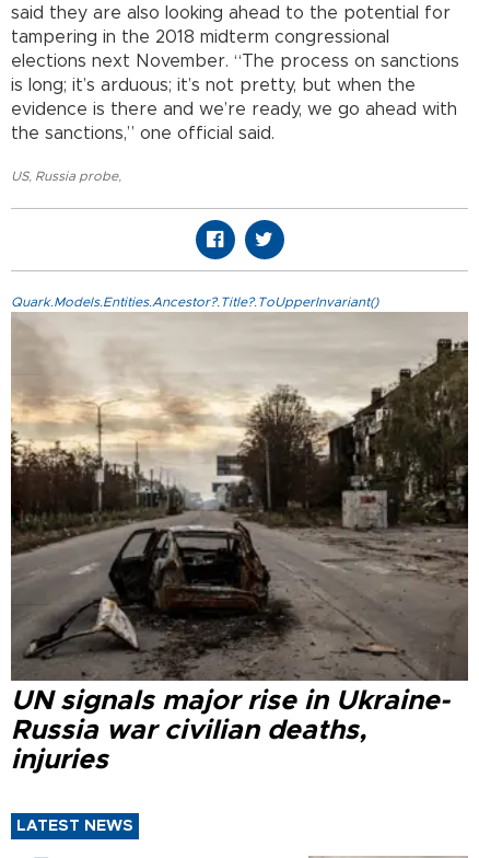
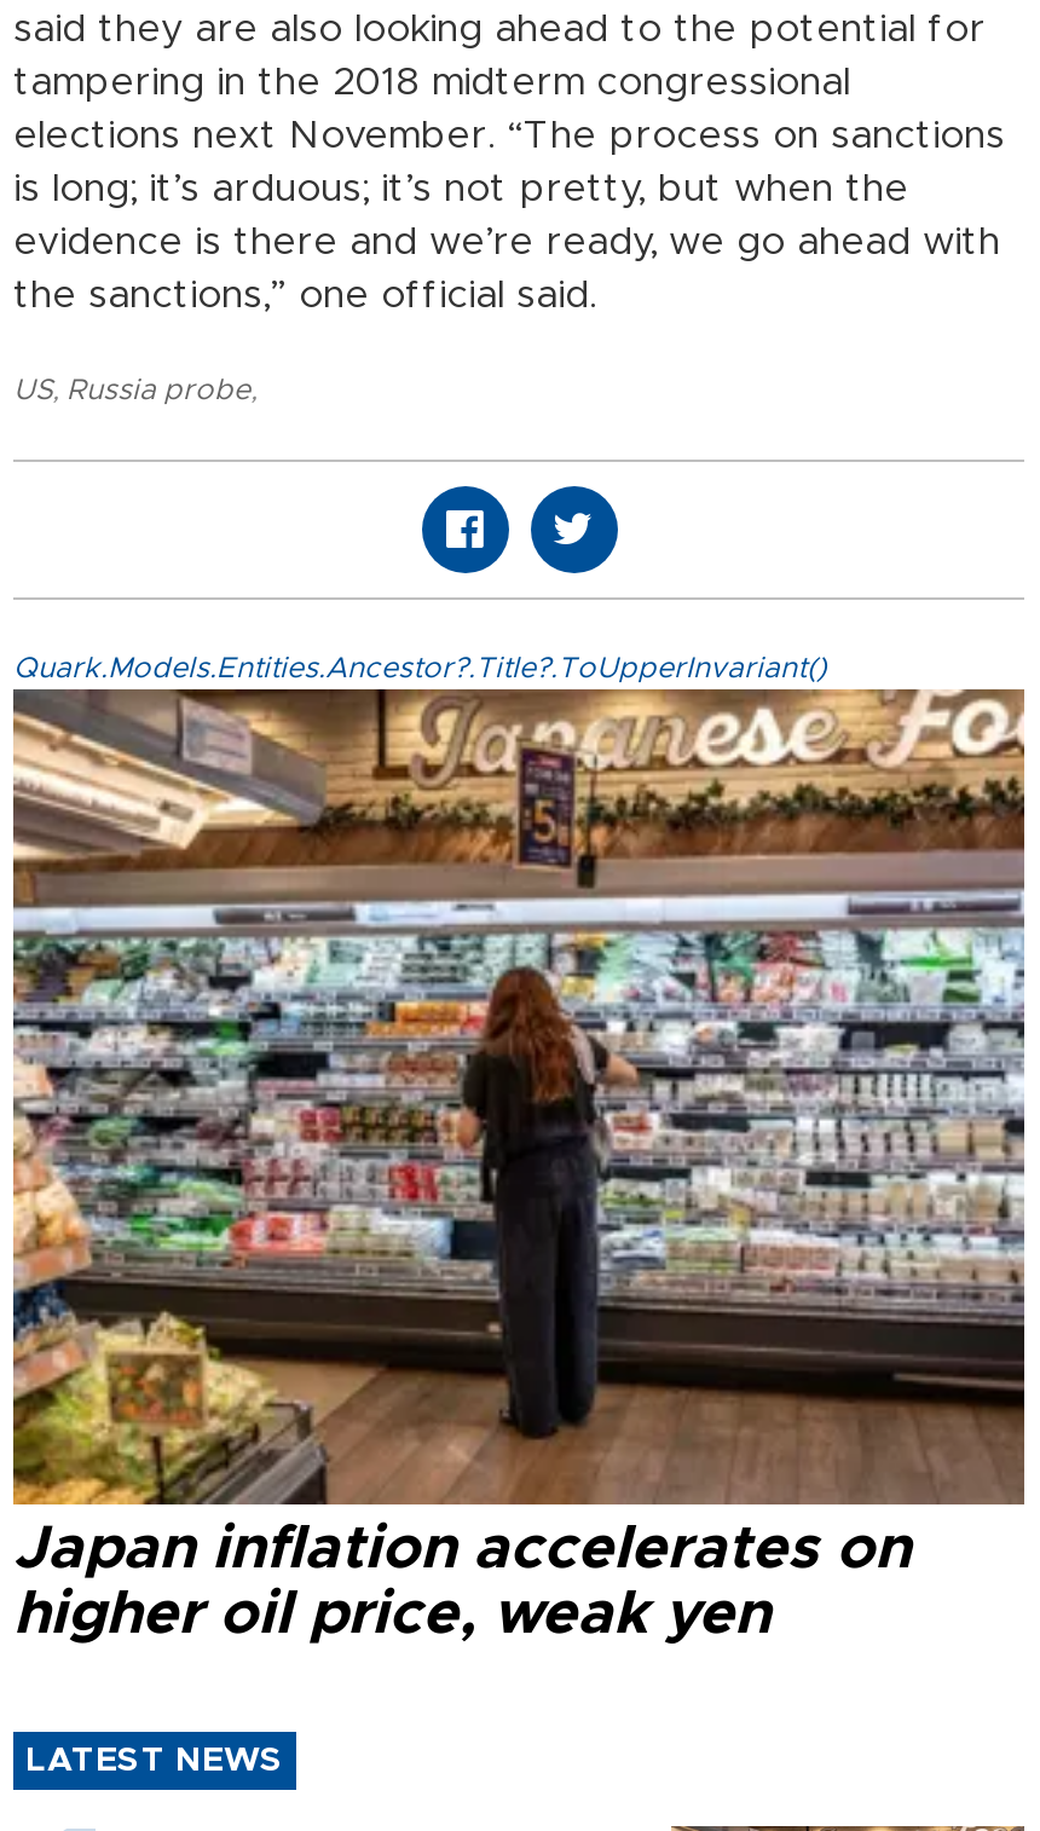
[10,312,469,774] [image] | UN signals major rise in Ukraine- | Russia war civilian deaths, | injuries -> [11,689,1027,1646] [image] | Japan inflation accelerates on | higher oil price, weak yen

